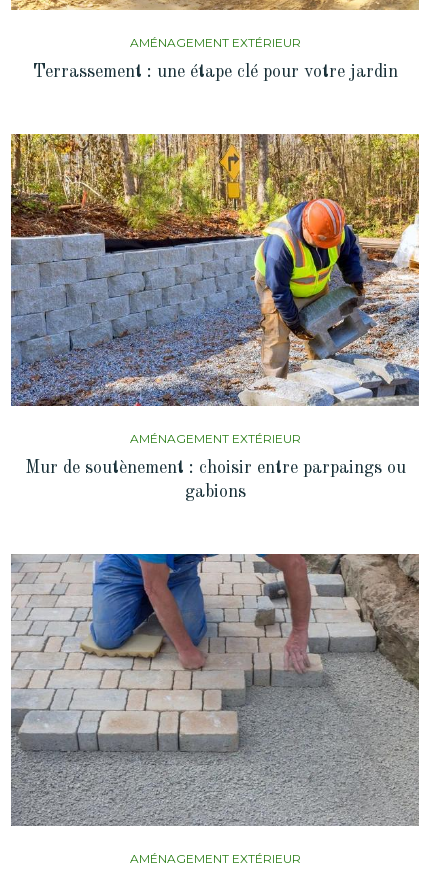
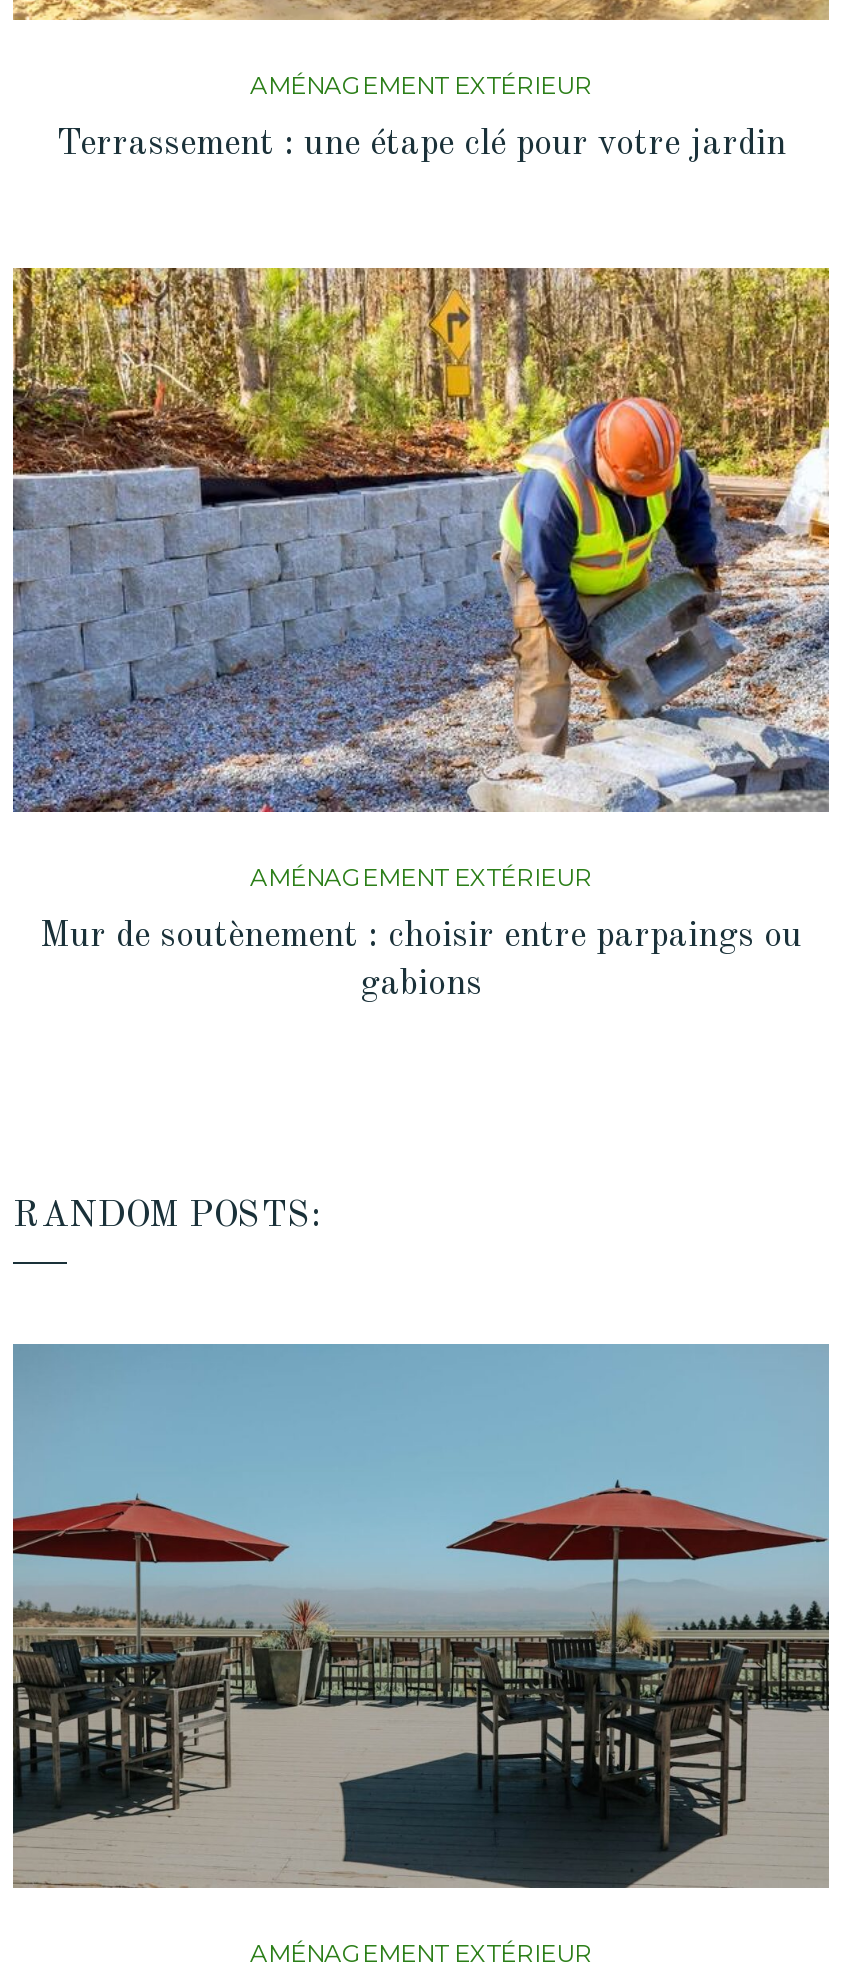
none -> [13,1198,321,1234] RANDOM POSTS:
[11,553,420,827] [image] -> [13,1342,829,1890] [image]

